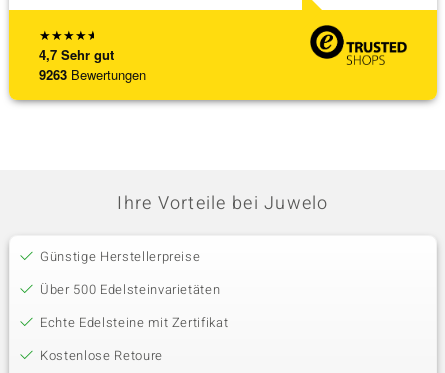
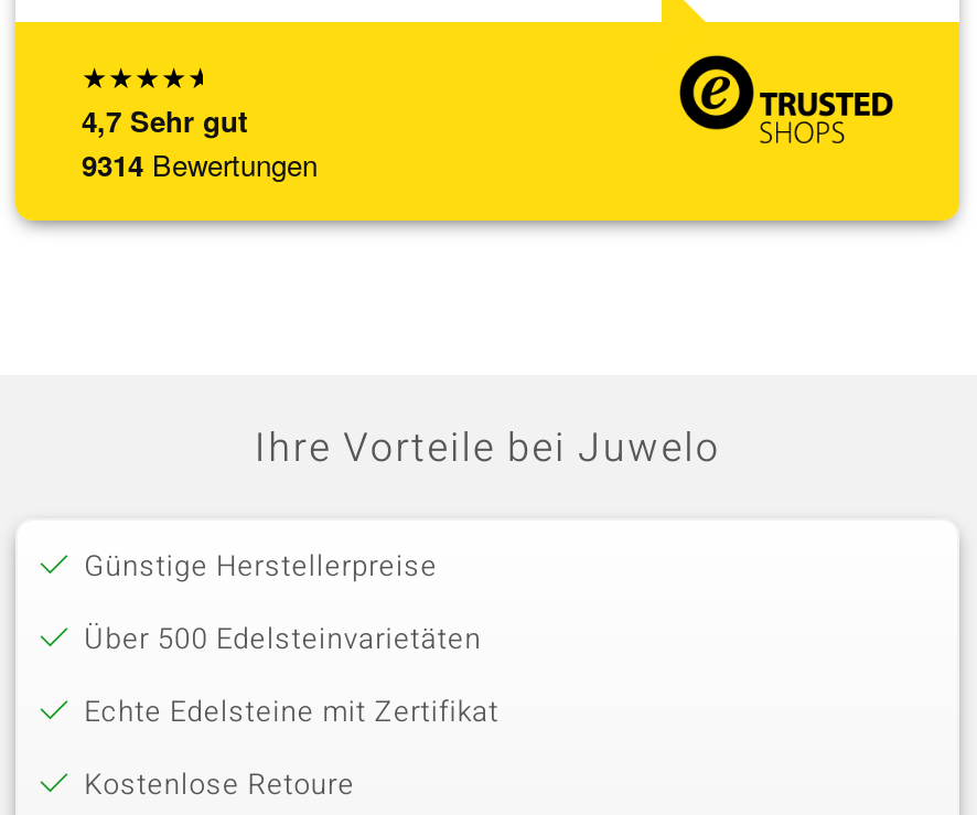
[39,65,146,84] 9263 Bewertungen -> [82,143,318,185] 9314 Bewertungen

